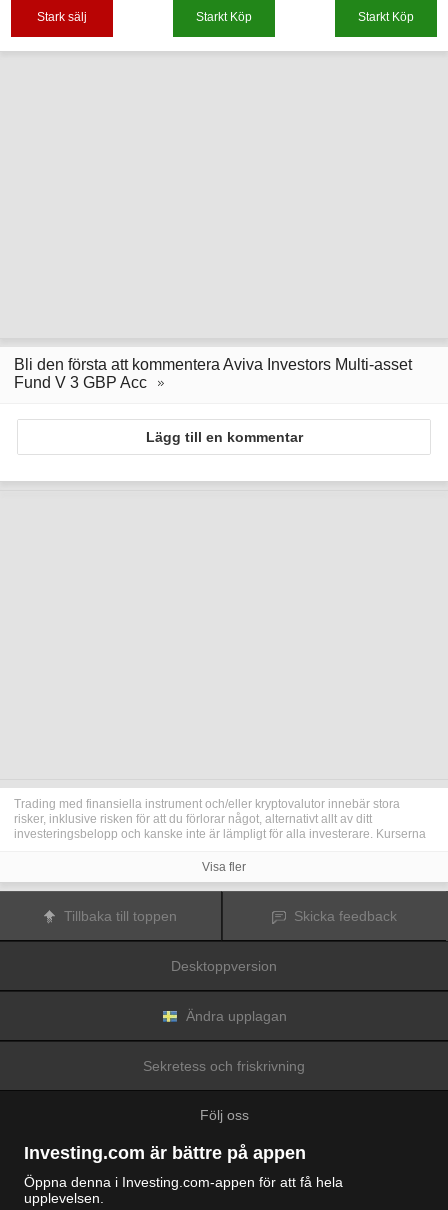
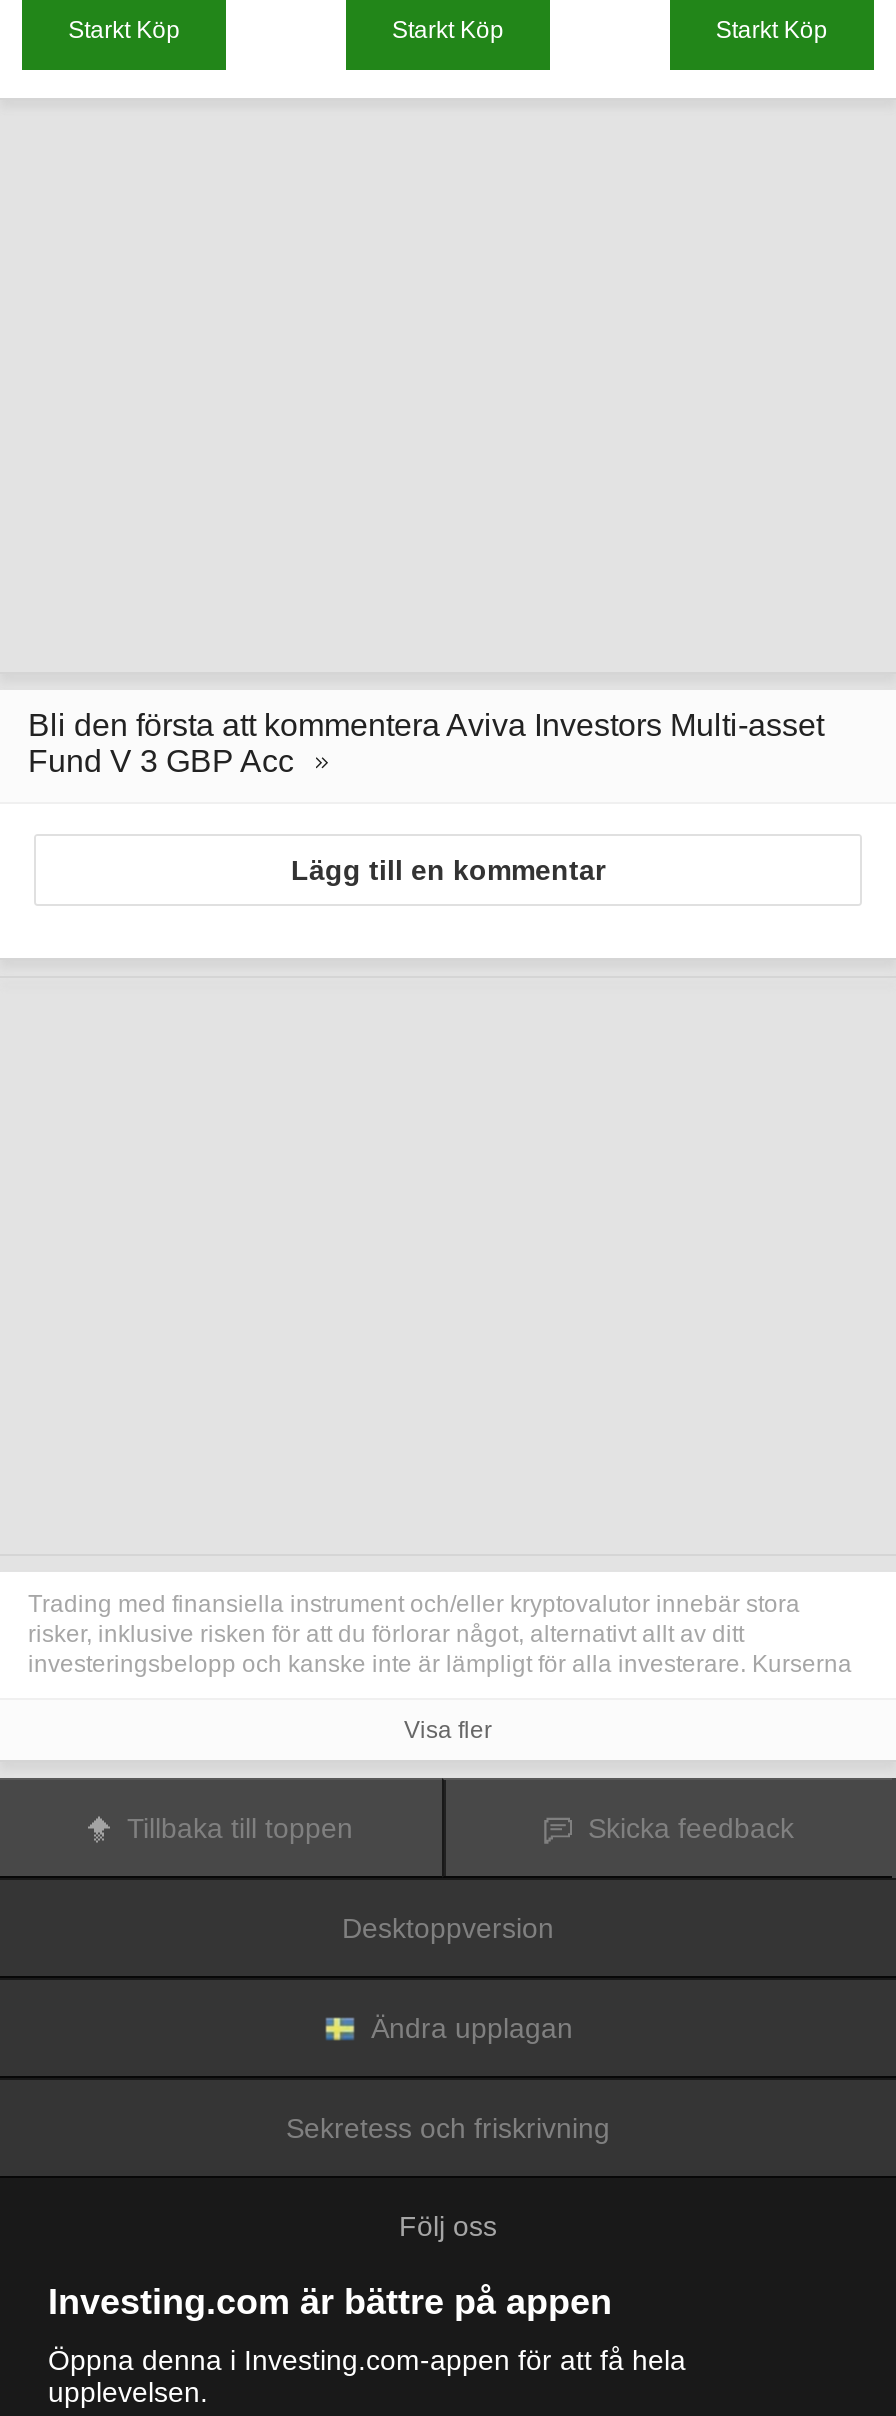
[37,10,87,24] Stark sälj -> [68,16,180,44] Starkt Köp

